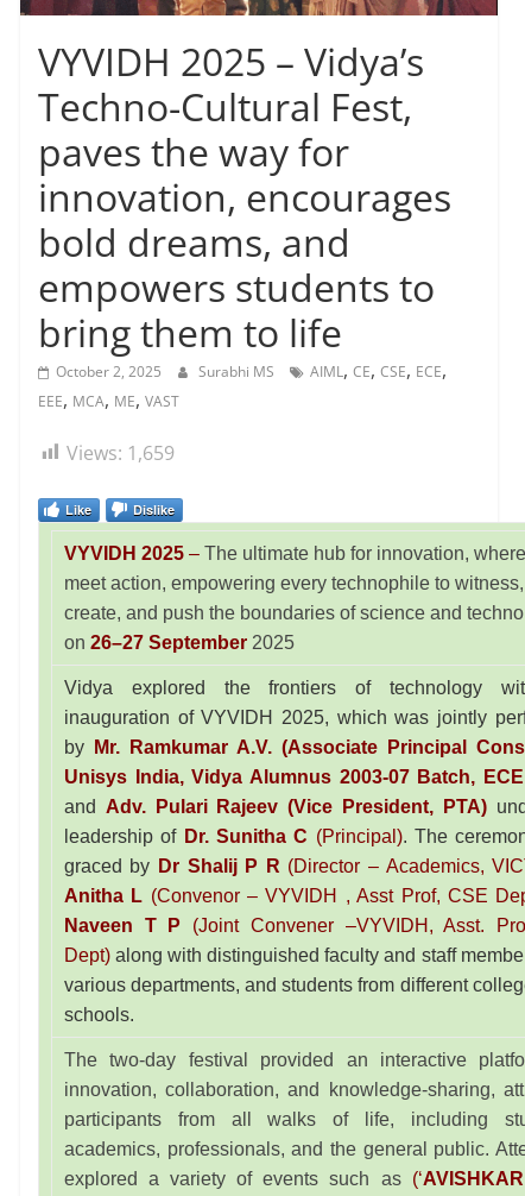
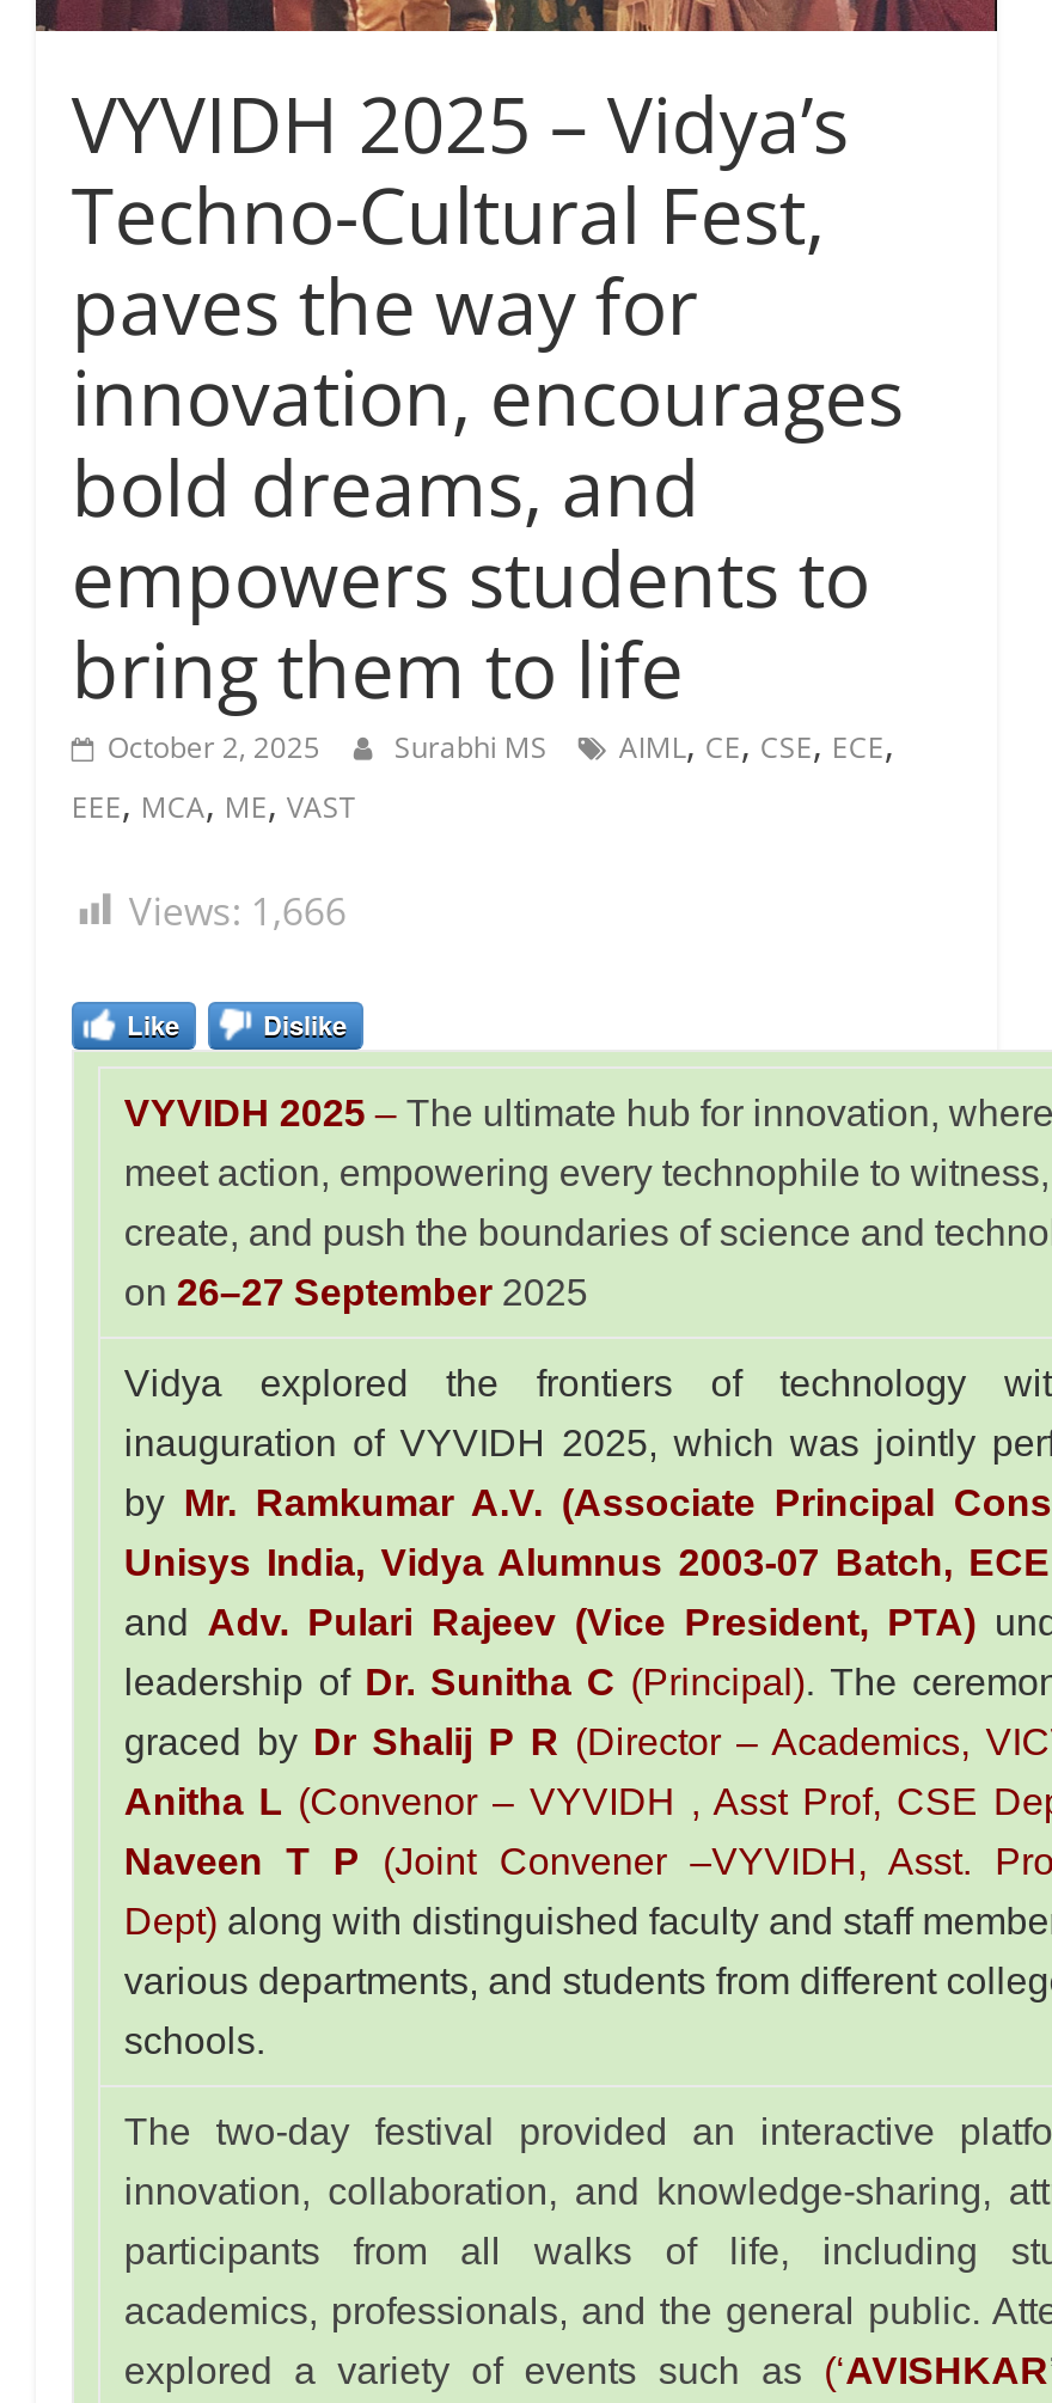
[66,440,174,466] Views: 1,659 -> [129,884,346,937] Views: 1,666

